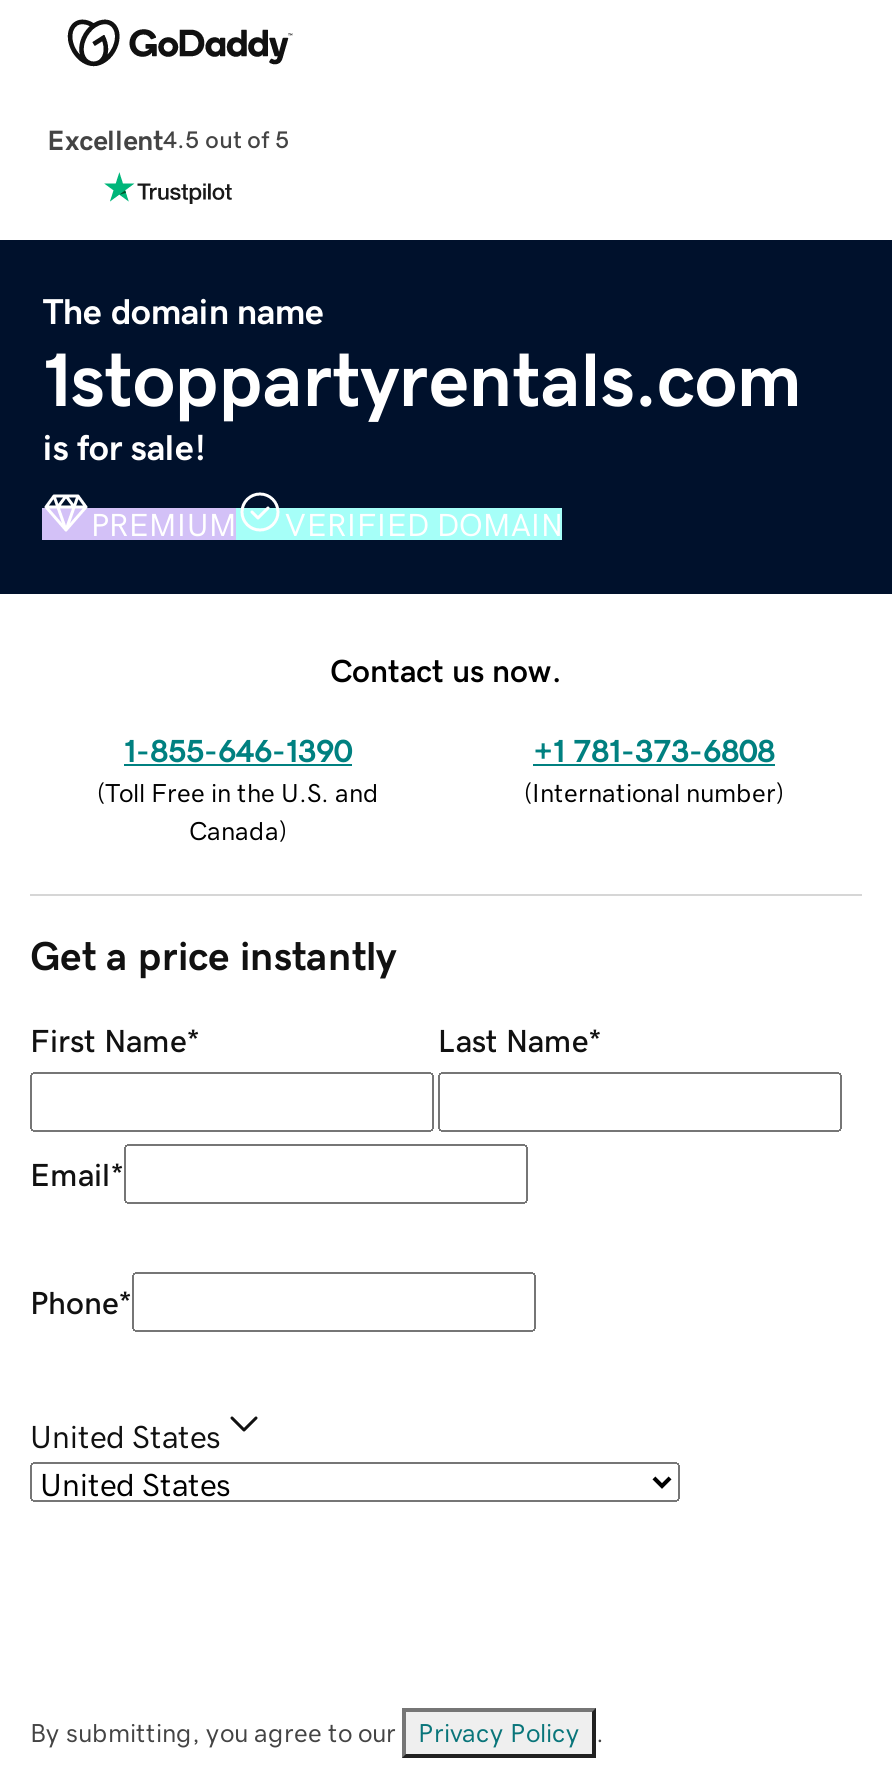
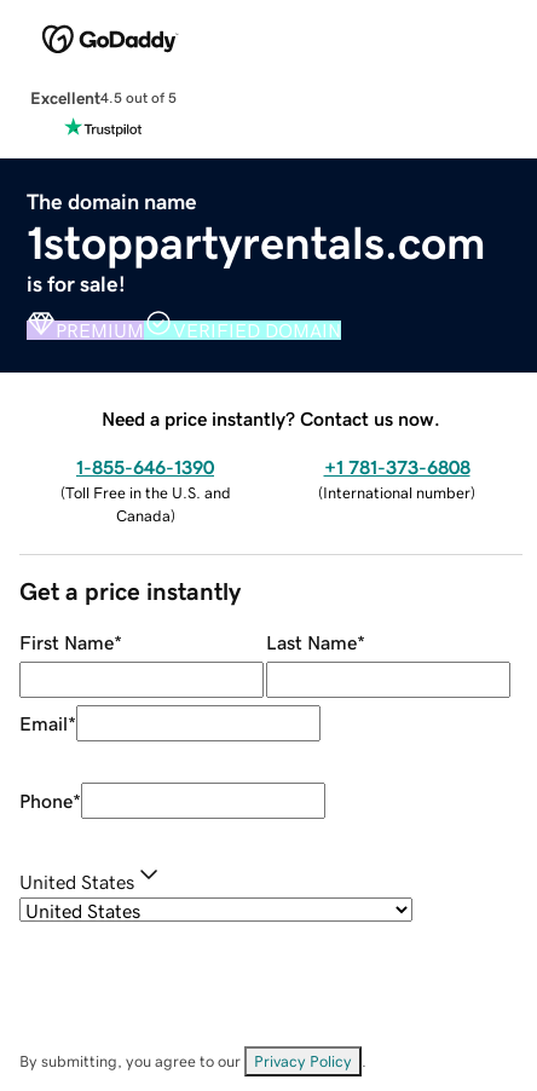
[330,653,562,685] Contact us now. -> [102,408,440,428] Need a price instantly? Contact us now.

